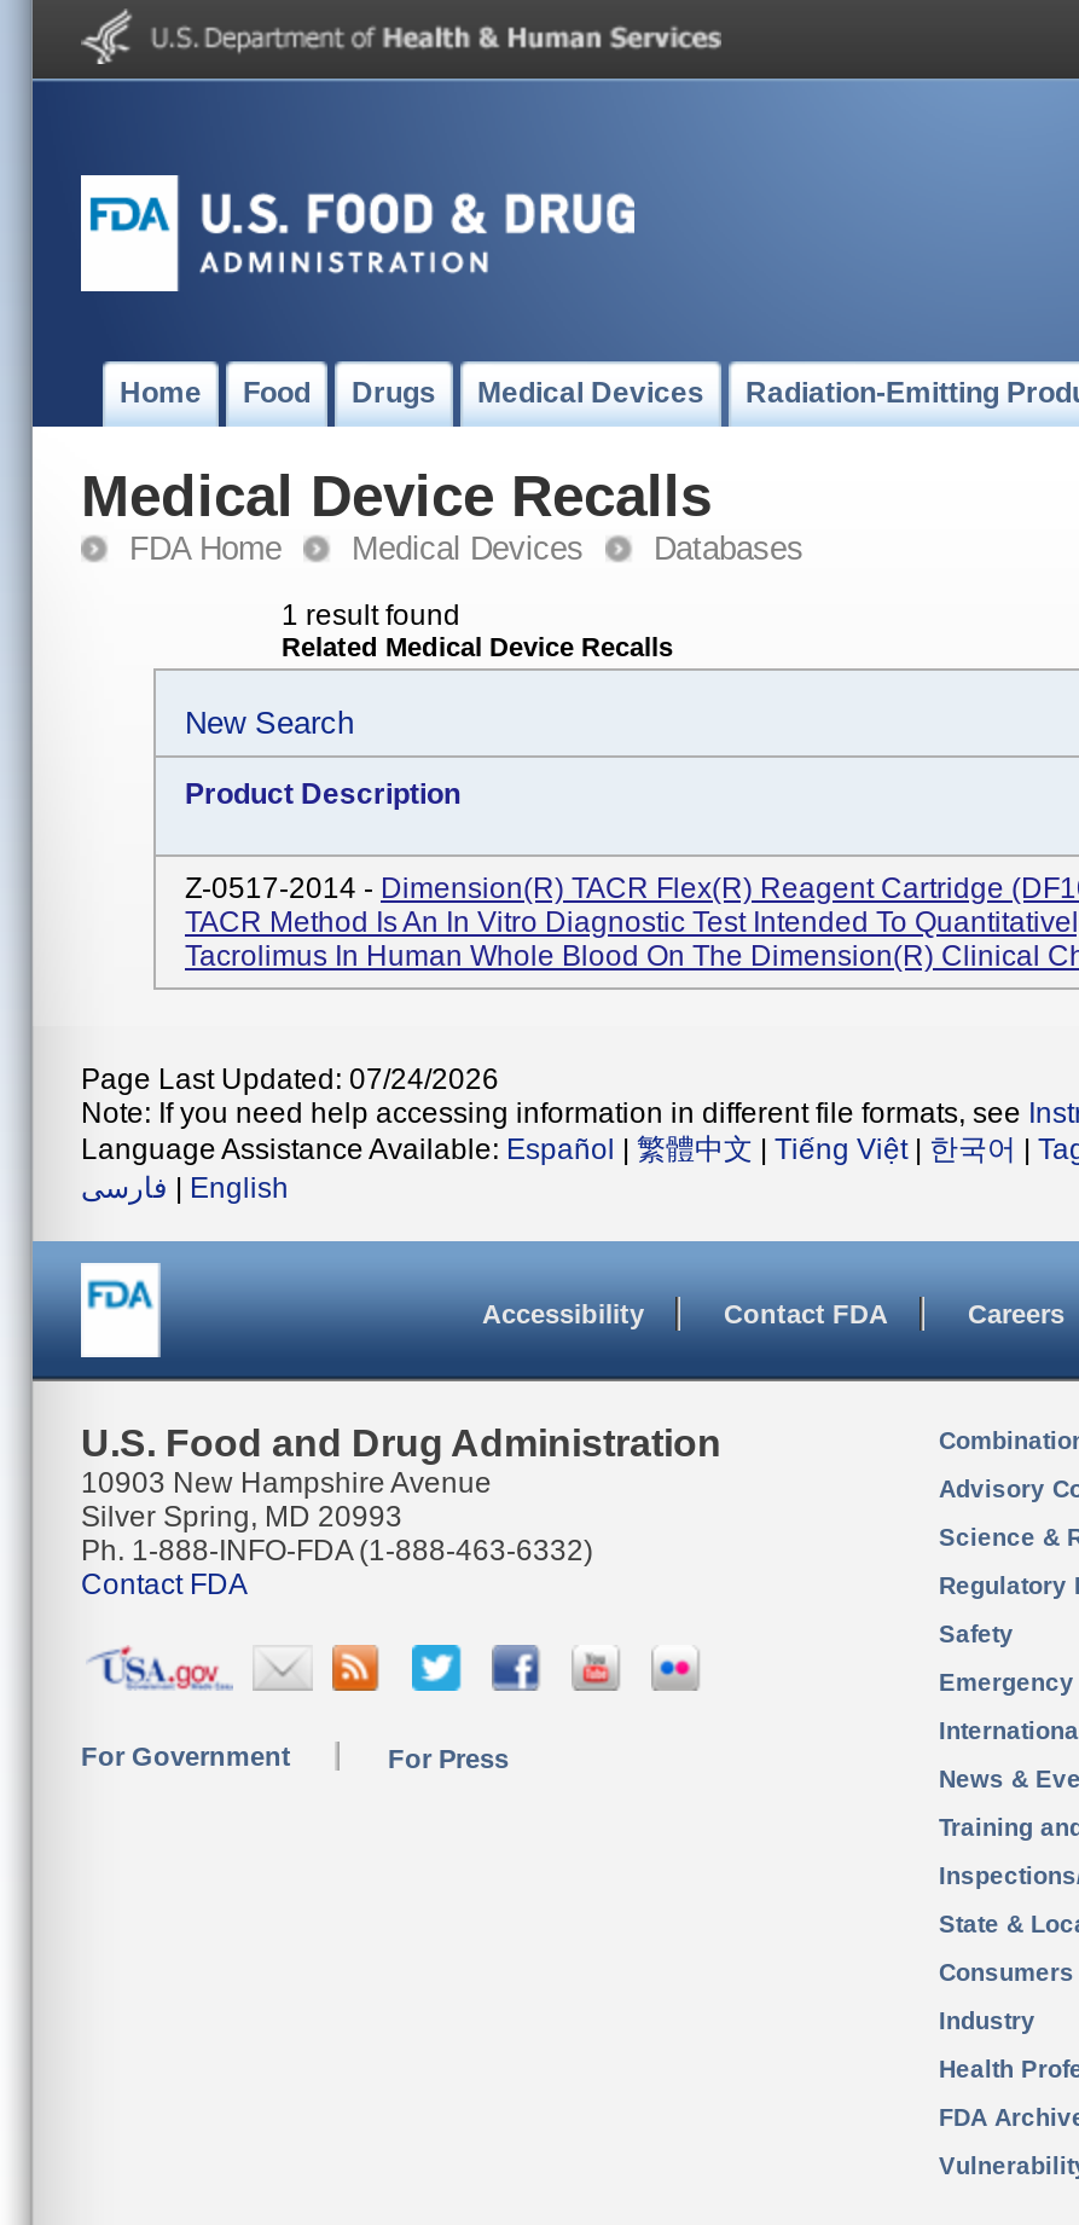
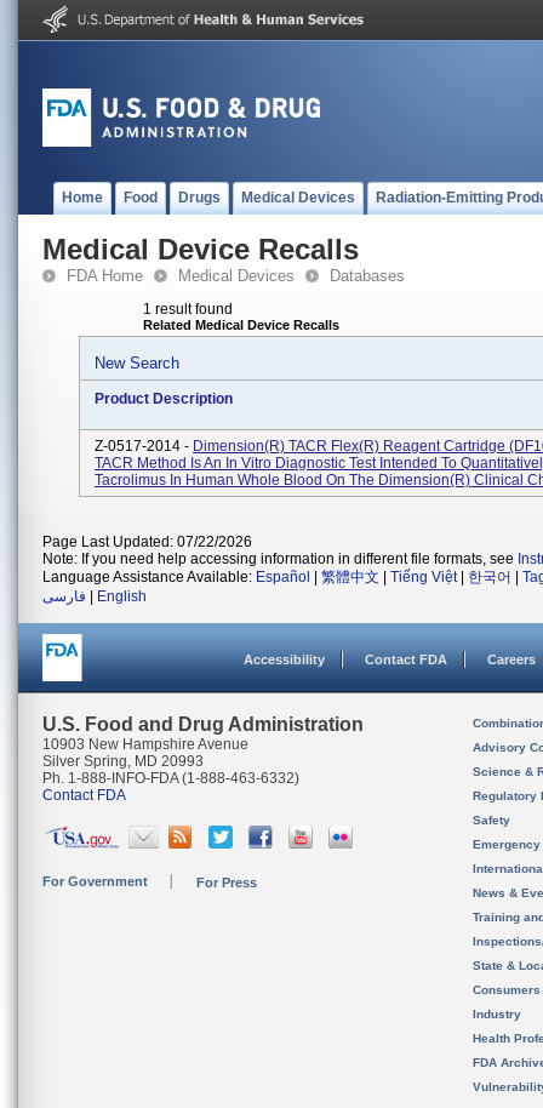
[81,1062,499,1096] Page Last Updated: 07/24/2026 -> [42,533,252,550] Page Last Updated: 07/22/2026

